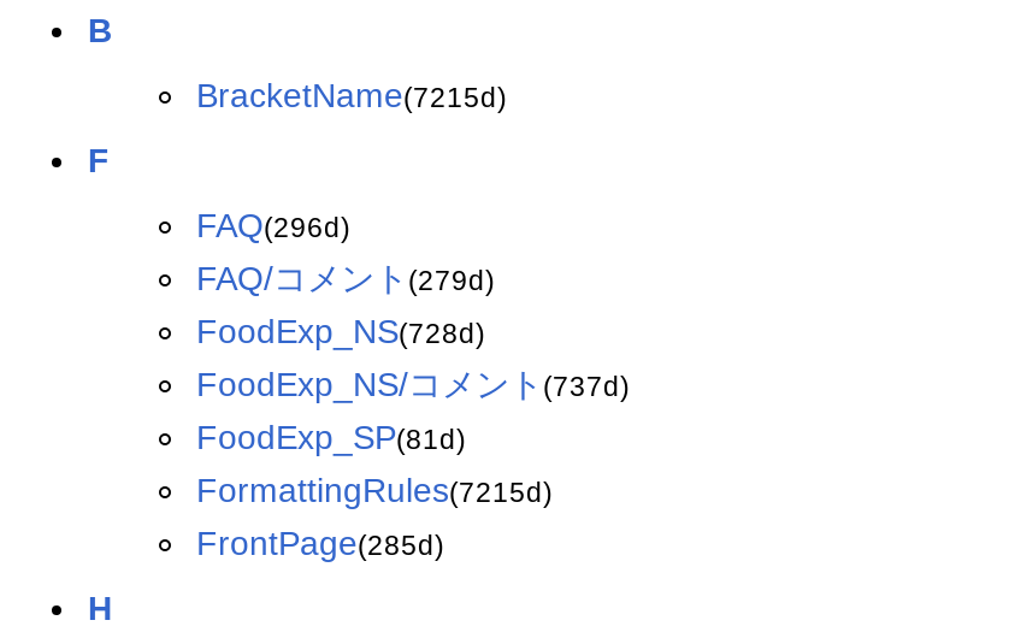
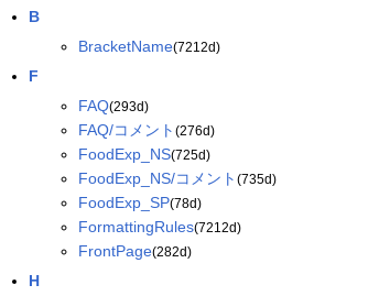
[196,76,507,114] BracketName(7215d) -> [78,37,220,55] BracketName(7212d)
[196,206,350,244] FAQ(296d) -> [78,97,149,114] FAQ(293d)
[196,259,495,297] FAQ/コメント(279d) -> [78,121,215,139] FAQ/コメント(276d)
[196,312,485,350] FoodExp_NS(728d) -> [78,145,210,163] FoodExp_NS(725d)
[196,365,630,403] FoodExp_NS/コメント(737d) -> [78,169,277,187] FoodExp_NS/コメント(735d)
[196,418,466,456] FoodExp_SP(81d) -> [78,194,202,211] FoodExp_SP(78d)
[196,471,553,509] FormattingRules(7215d) -> [78,218,241,235] FormattingRules(7212d)
[196,524,444,562] FrontPage(285d) -> [78,242,192,260] FrontPage(282d)

